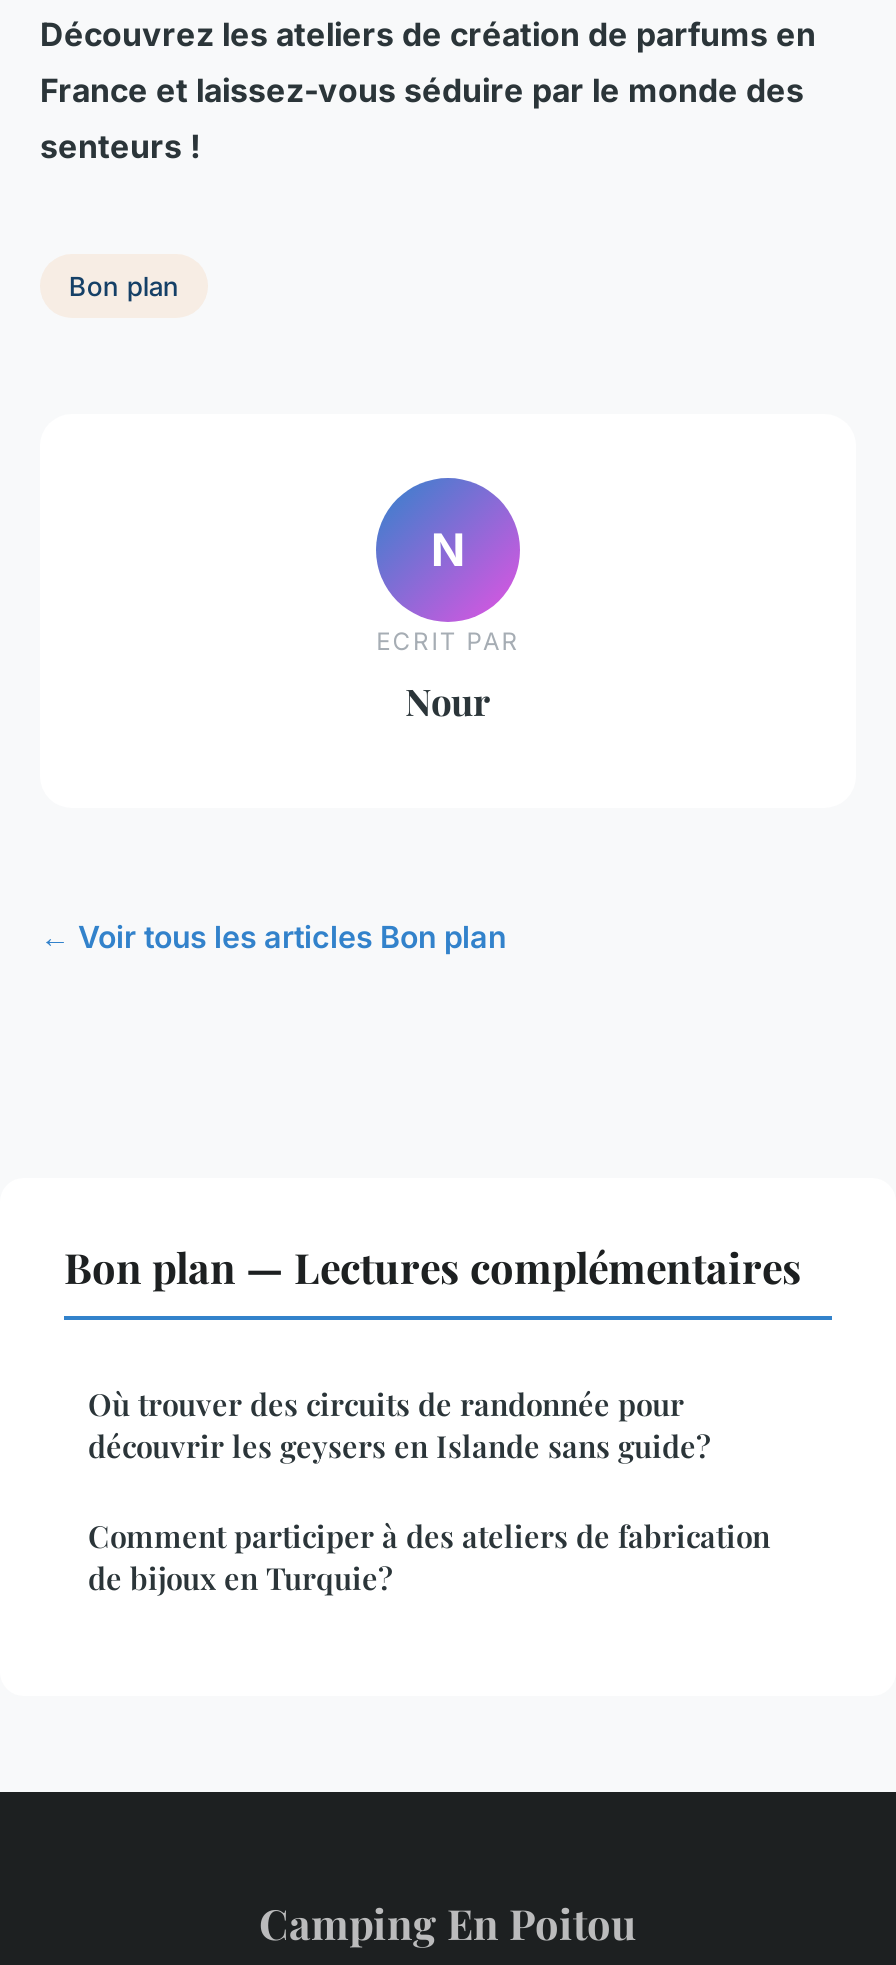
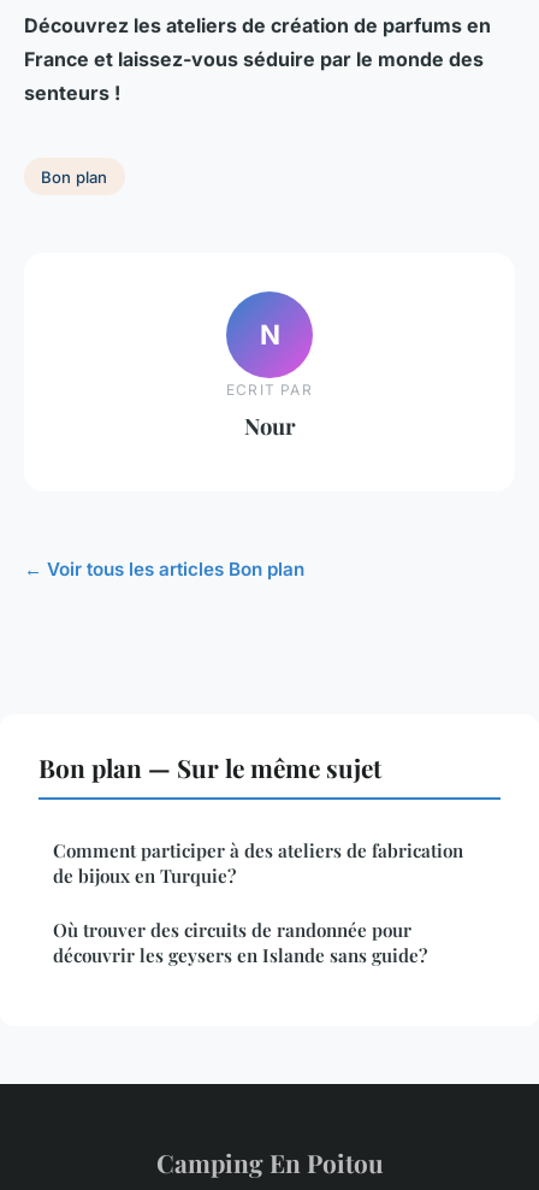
[64,1238,802,1294] Bon plan — Lectures complémentaires -> [38,750,381,784] Bon plan — Sur le même sujet
moved [88,1384,710,1466] -> [53,917,427,967]: Où trouver des circuits de randonnée pour | découvrir les geysers en Islande sans guide?
moved [88,1516,770,1598] -> [53,838,463,887]: Comment participer à des ateliers de fabrication | de bijoux en Turquie?

